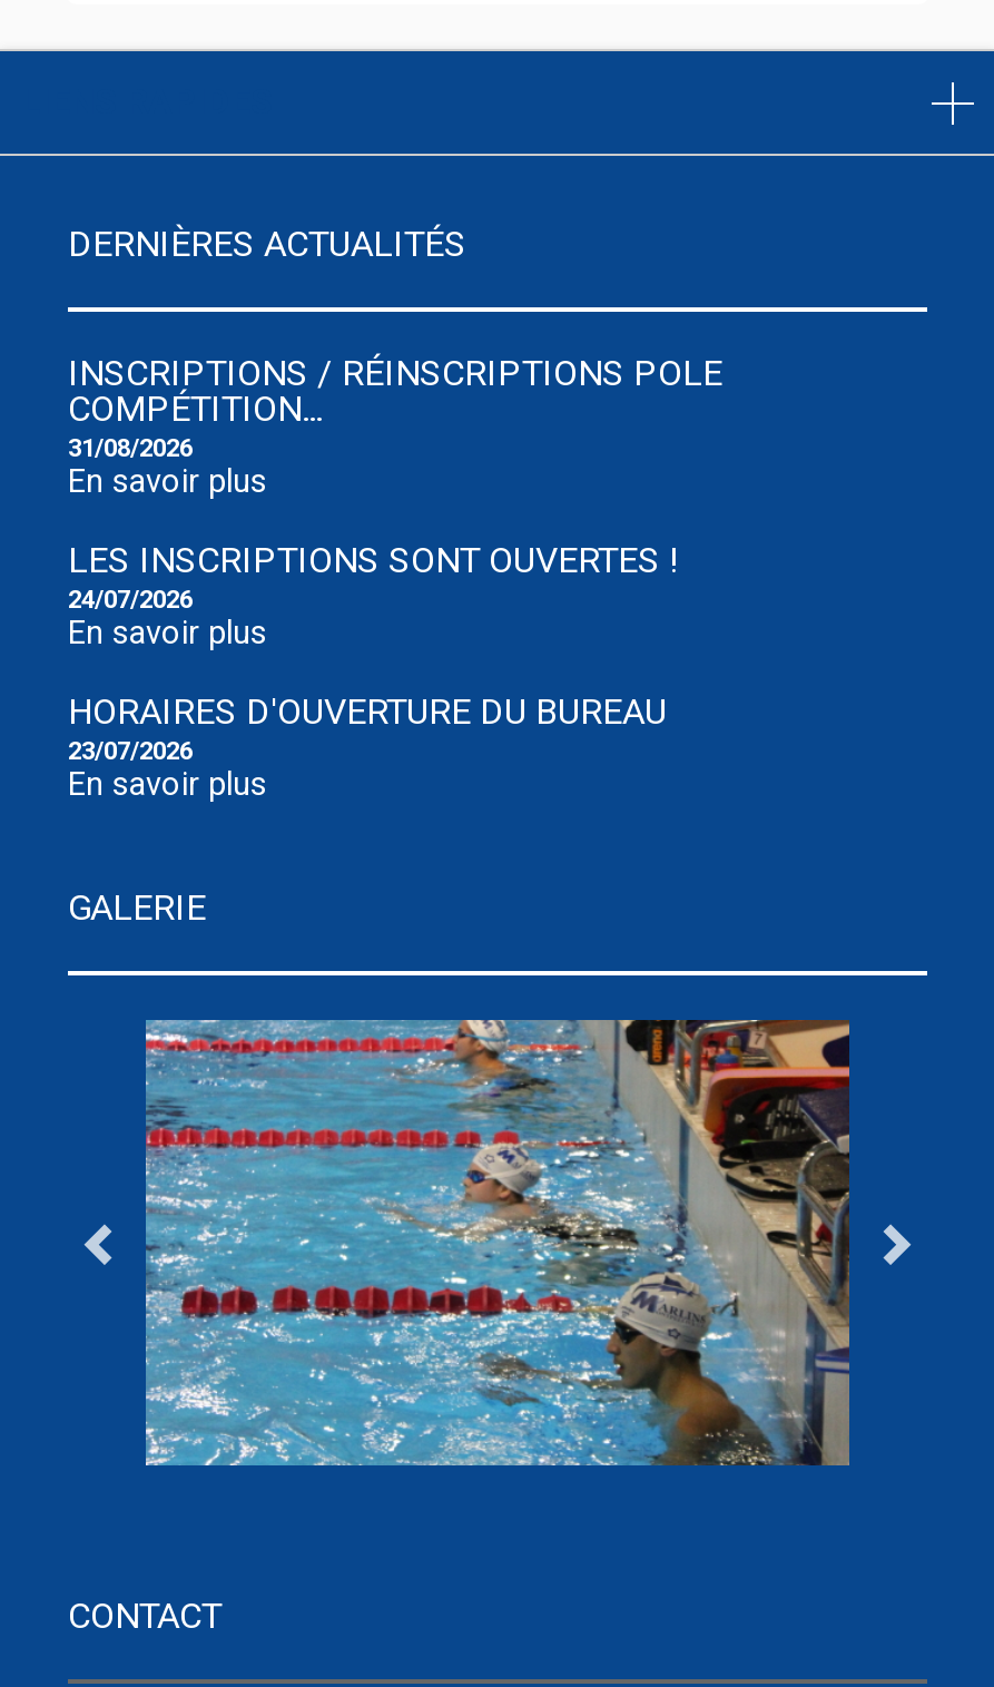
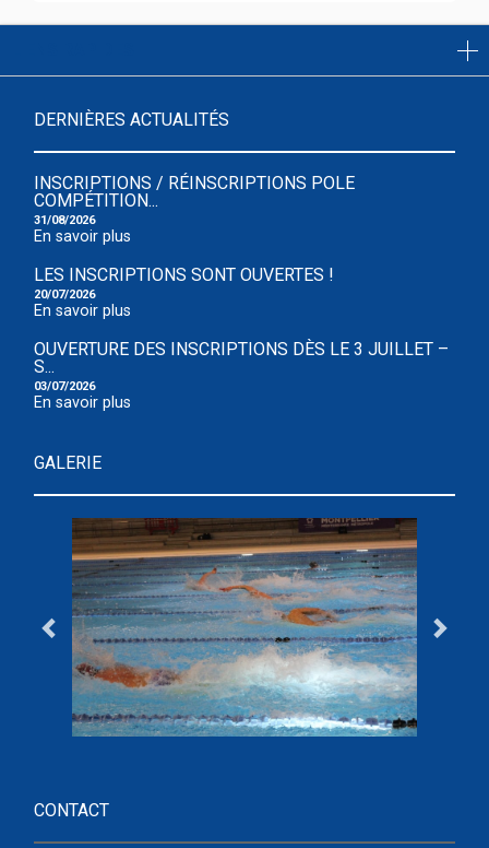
[68,586,193,615] 24/07/2026 -> [34,287,95,302] 20/07/2026
[68,690,667,766] HORAIRES D'OUVERTURE DU BUREAU | 23/07/2026 -> [34,339,449,393] OUVERTURE DES INSCRIPTIONS DÈS LE 3 JUILLET – | S... | 03/07/2026
[144,1018,852,1468] [image] -> [71,517,418,738] [image]

